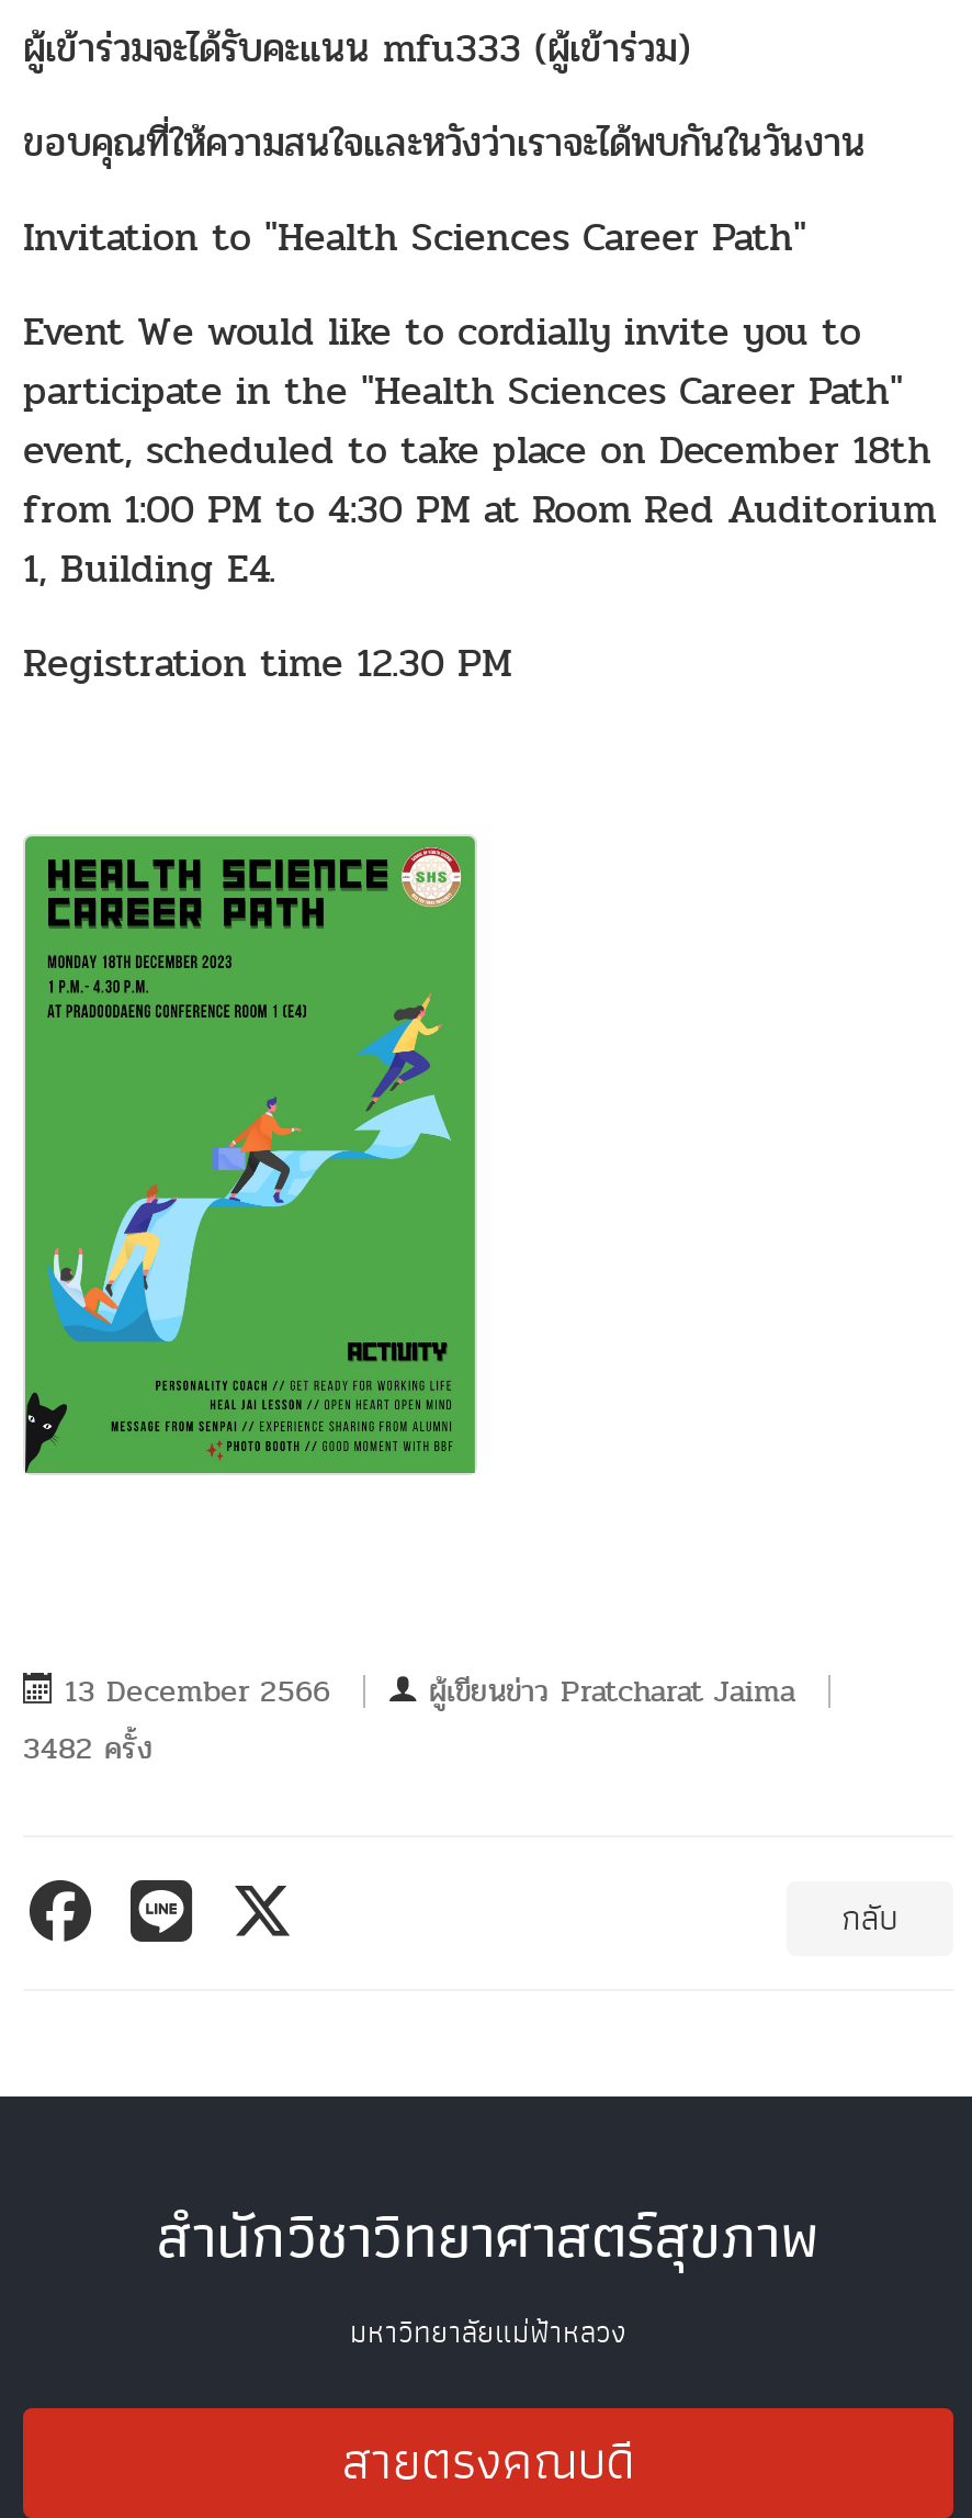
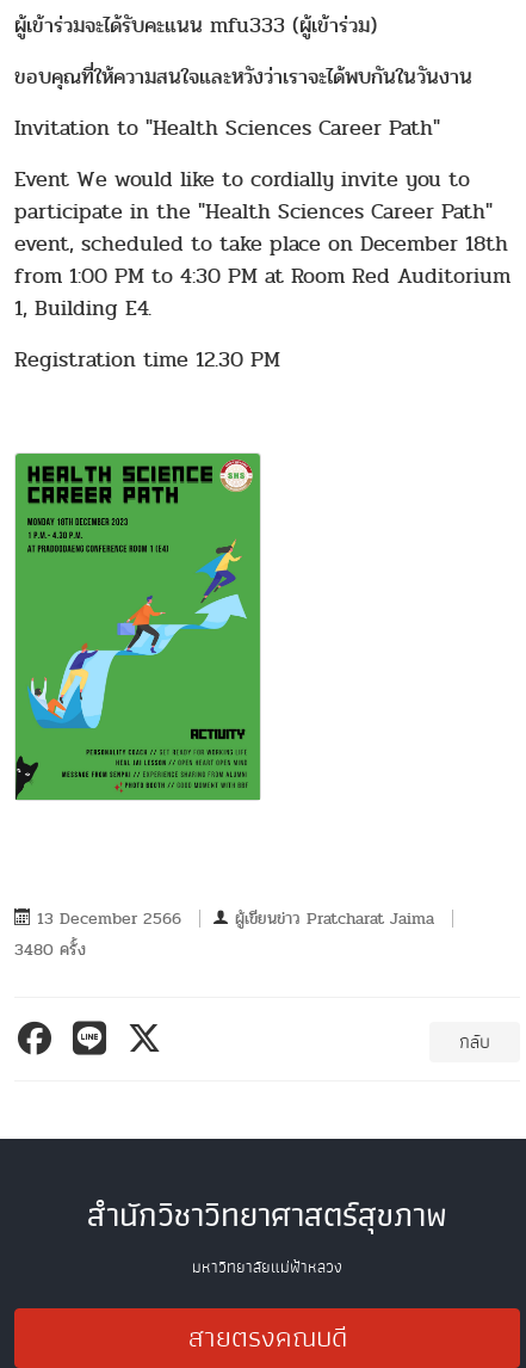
[23,1726,152,1772] 3482 ครั้ง -> [14,937,86,962] 3480 ครั้ง

